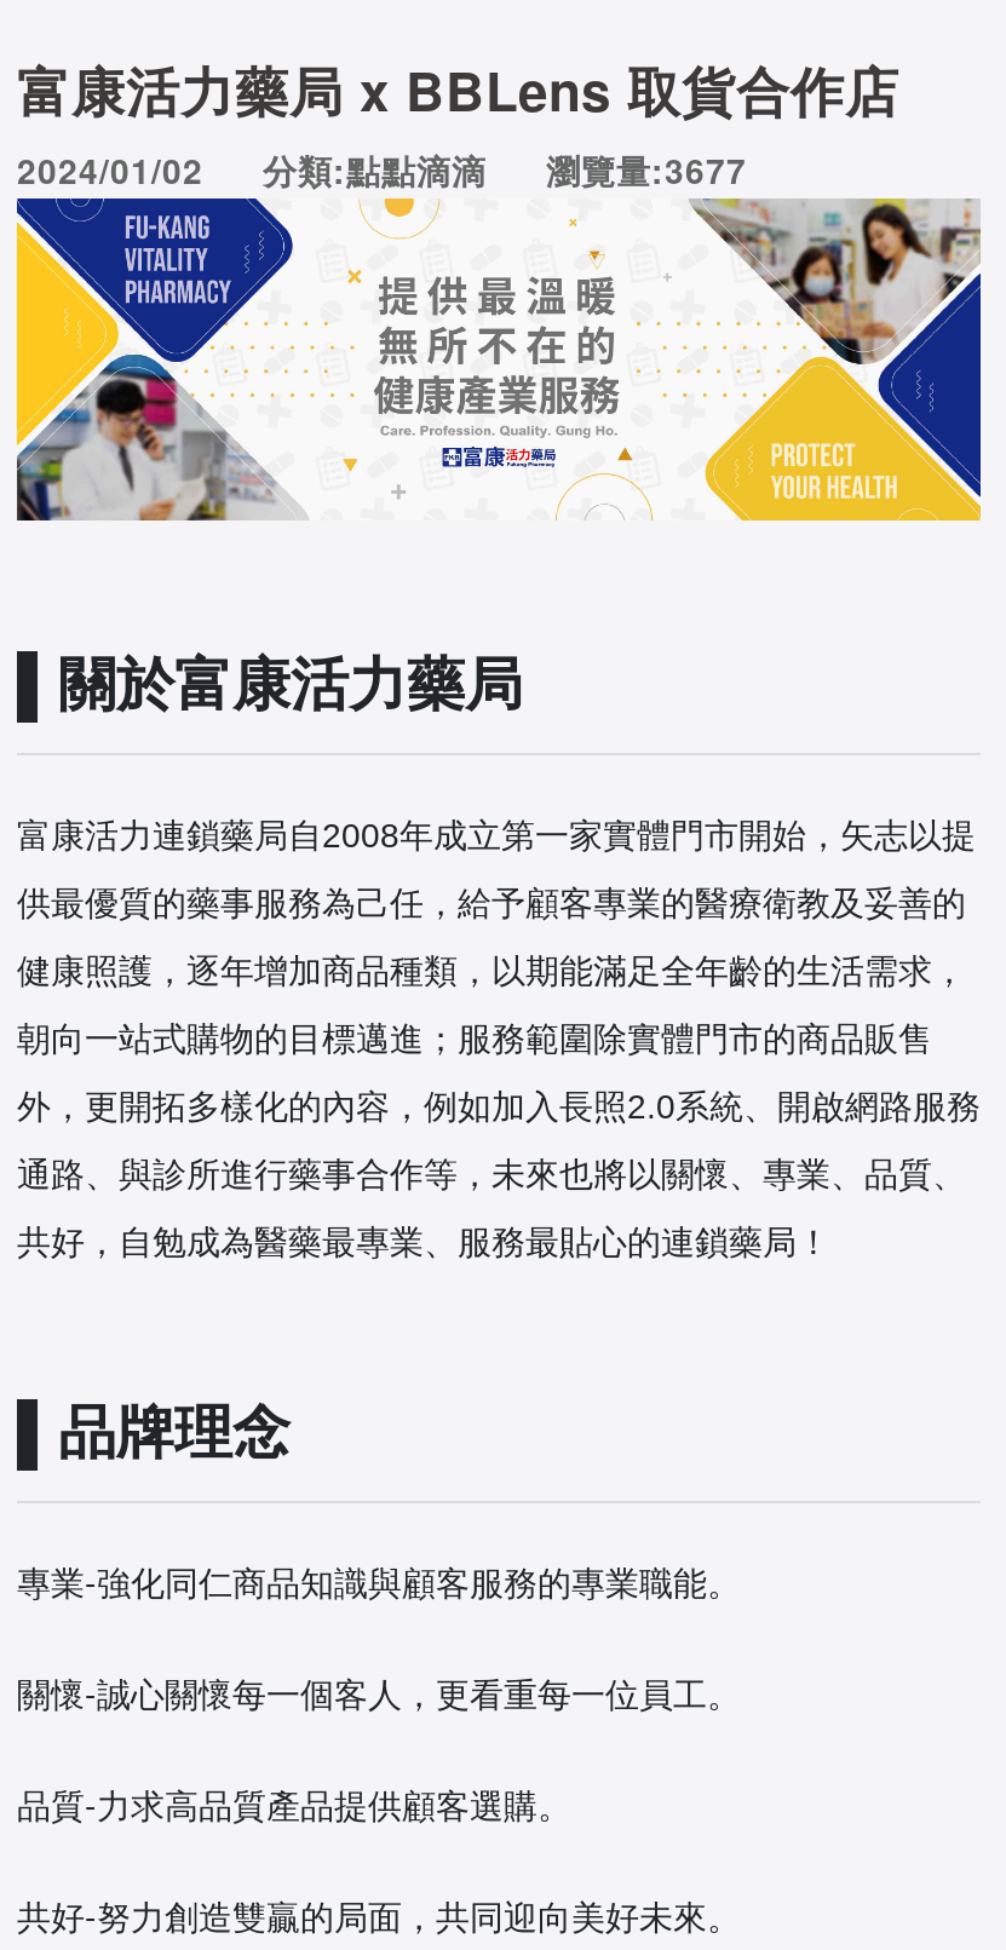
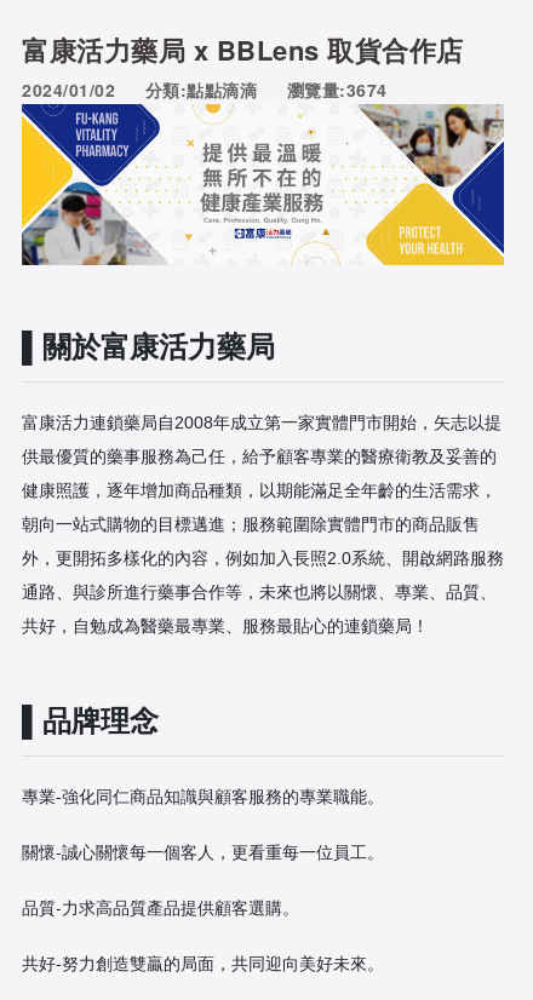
[17,145,747,194] 2024/01/02 分類:點點滴滴 瀏覽量:3677 -> [22,77,387,102] 2024/01/02 分類:點點滴滴 瀏覽量:3674

